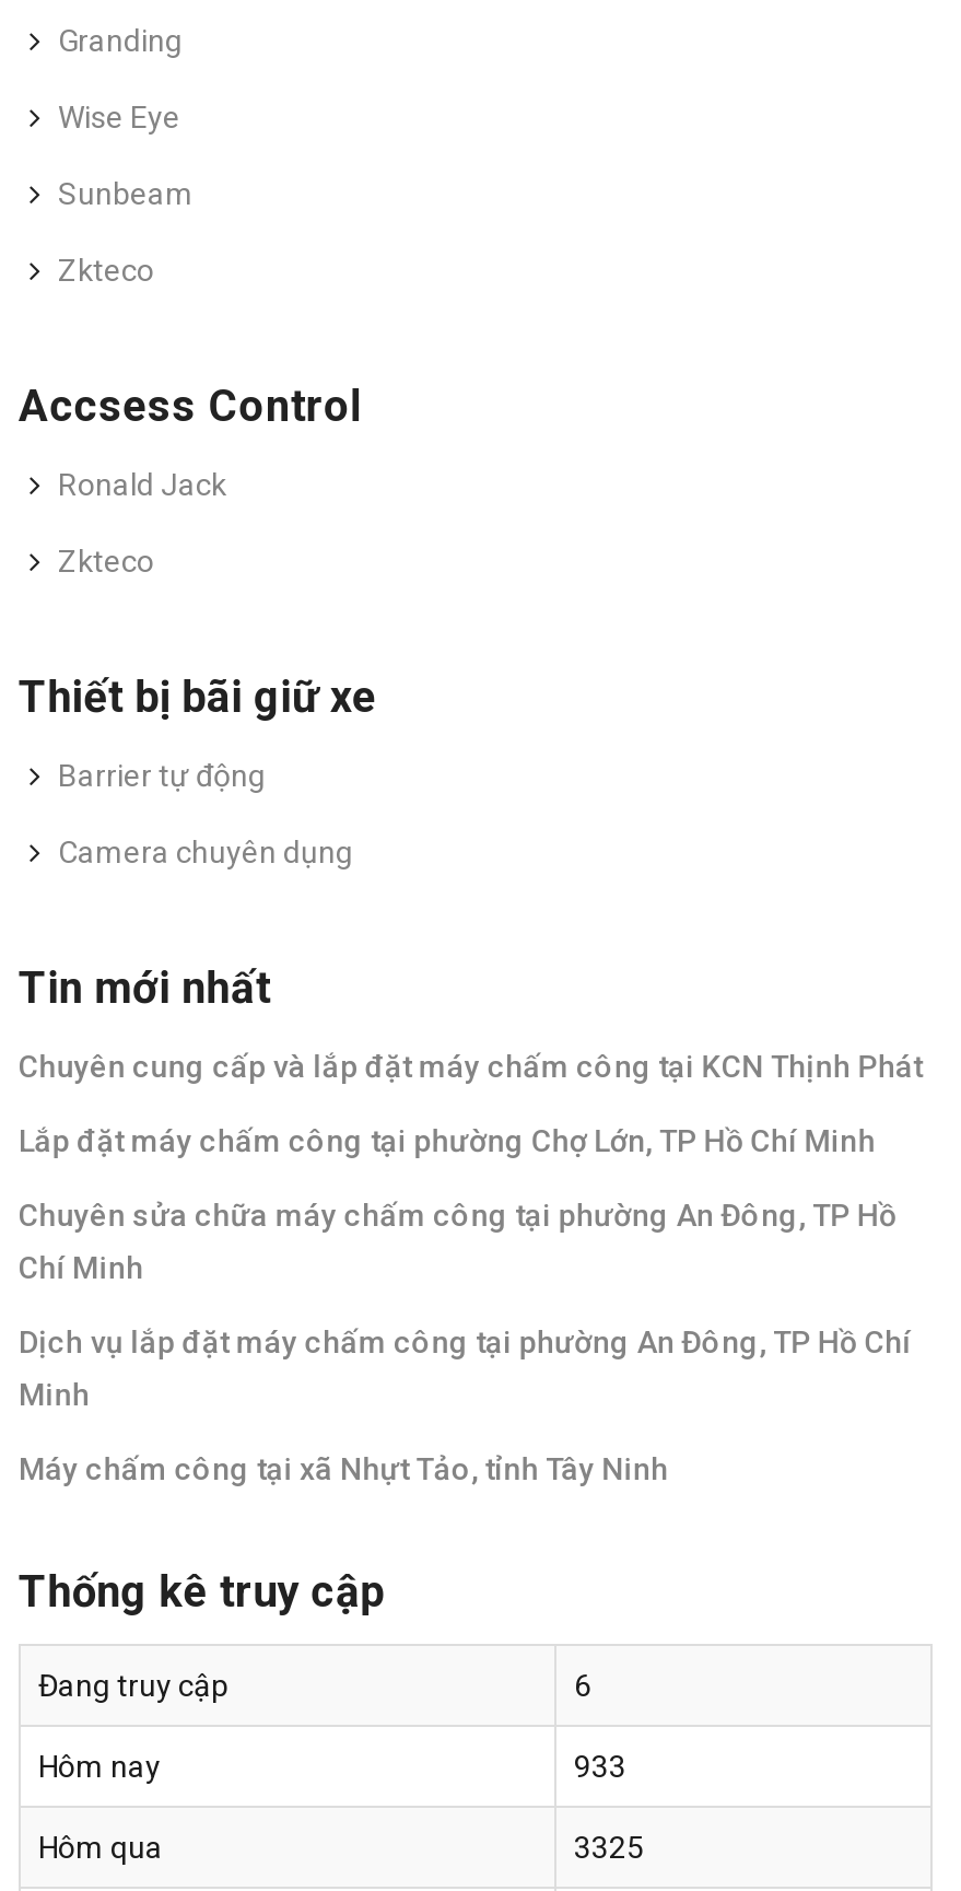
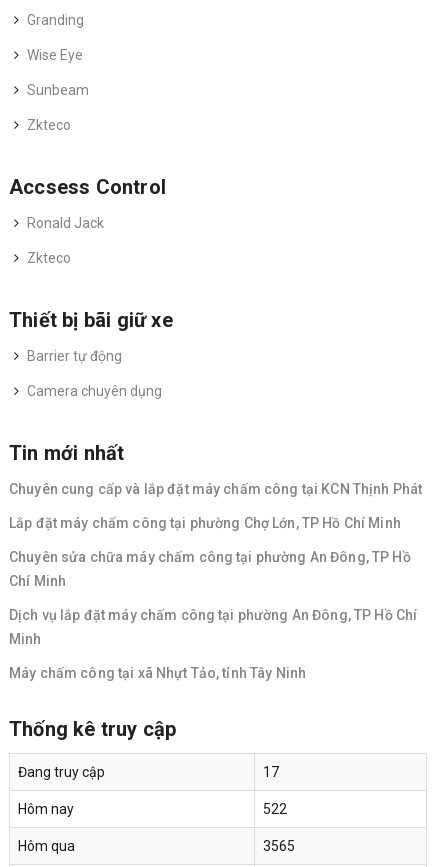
[574,1668,591,1703] 6 -> [263,764,279,780] 17
[574,1749,626,1784] 933 -> [263,801,287,817] 522
[574,1830,644,1865] 3325 -> [263,838,295,854] 3565

